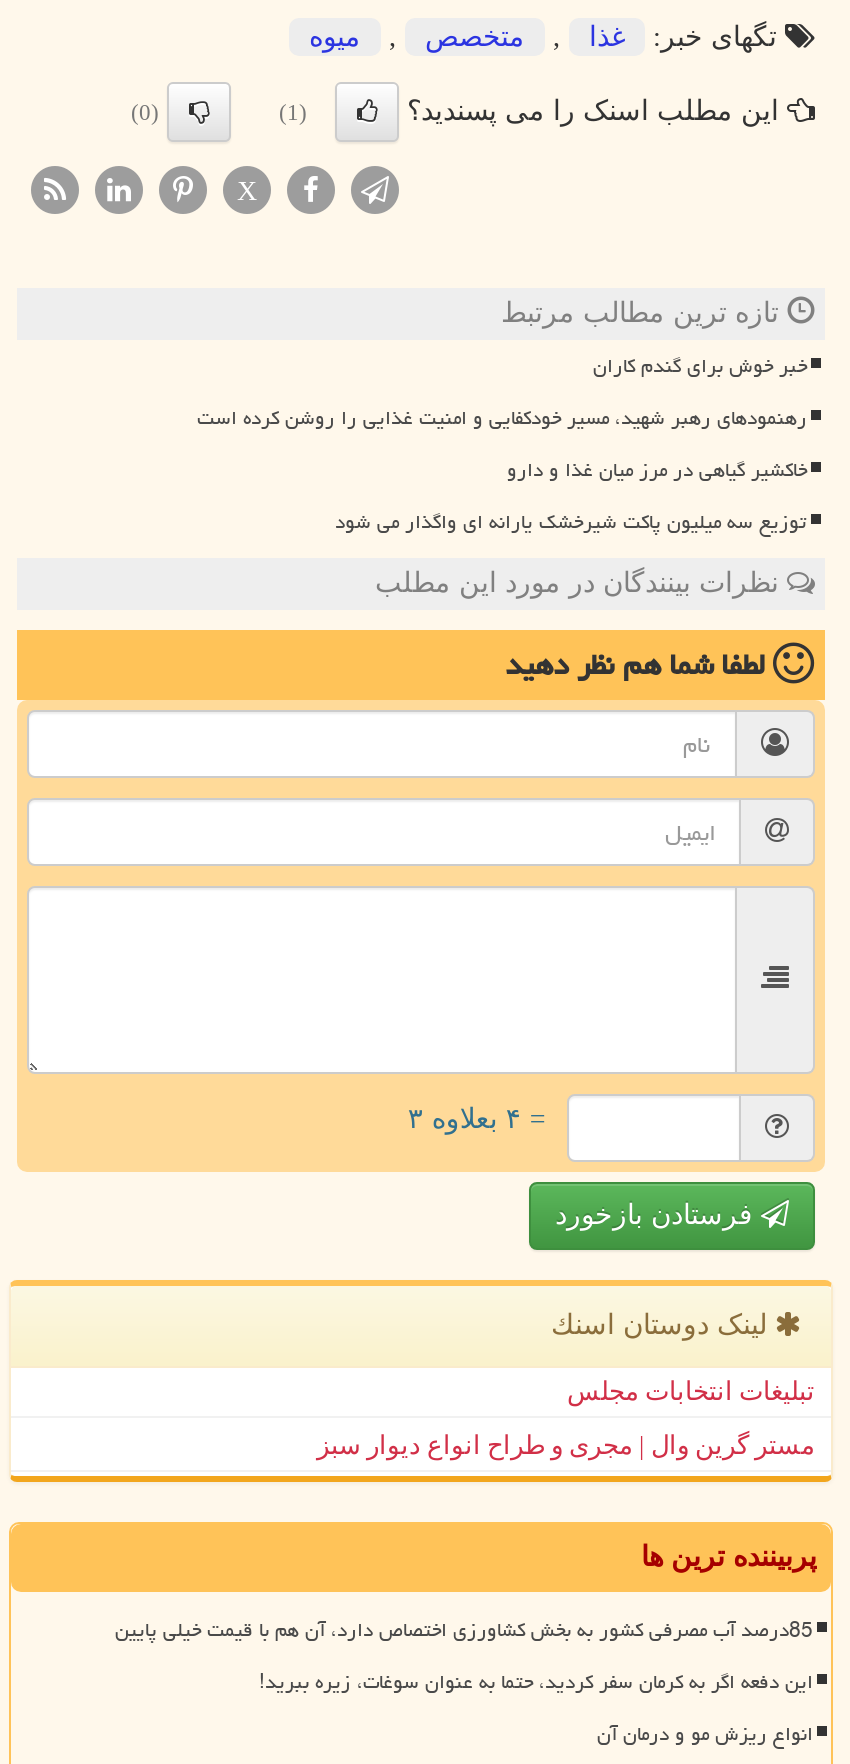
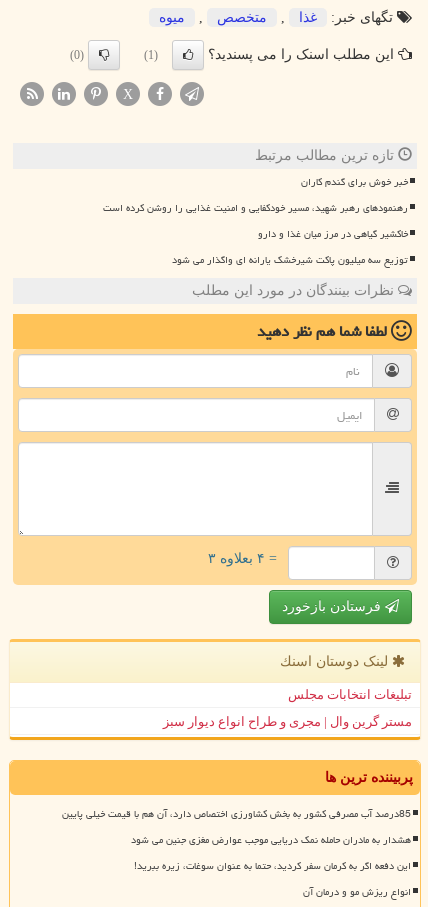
none -> [131,830,411,850] هشدار به مادران حامله نمک دریایی موجب عوارض مغزی جنین می شود

